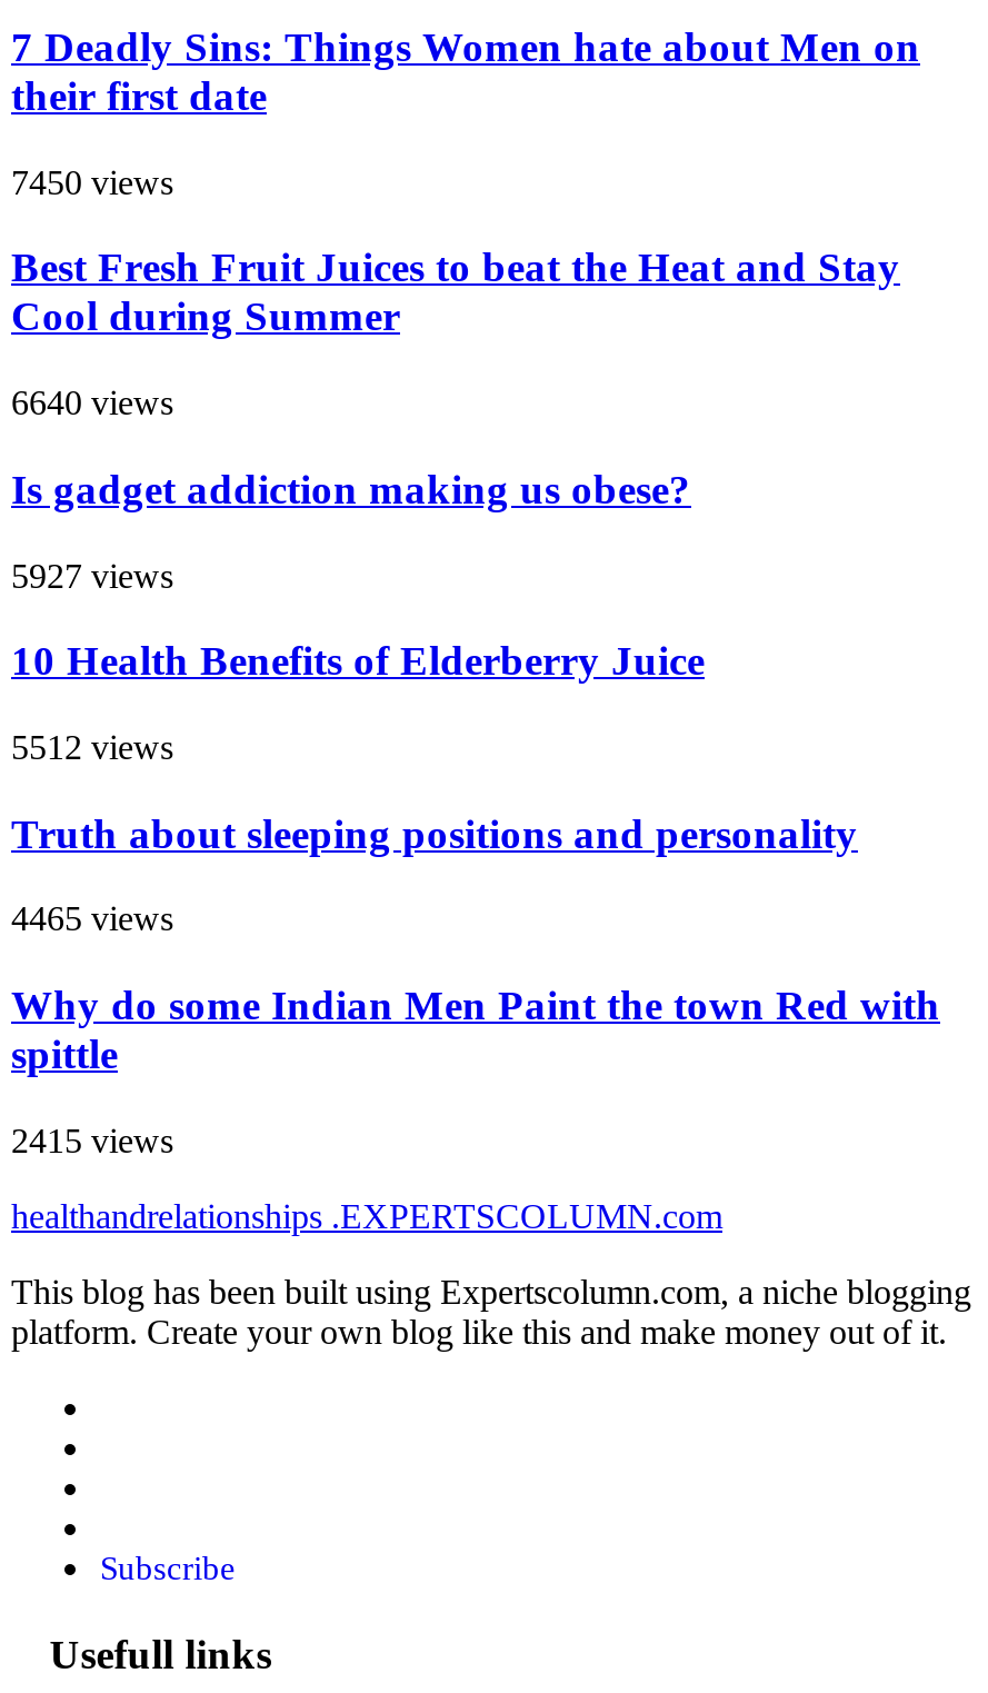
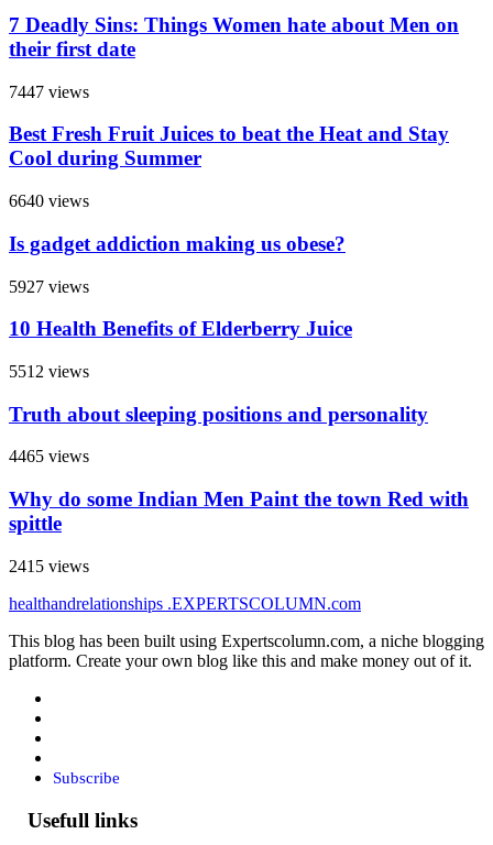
[11,163,173,201] 7450 views -> [9,82,89,101] 7447 views

